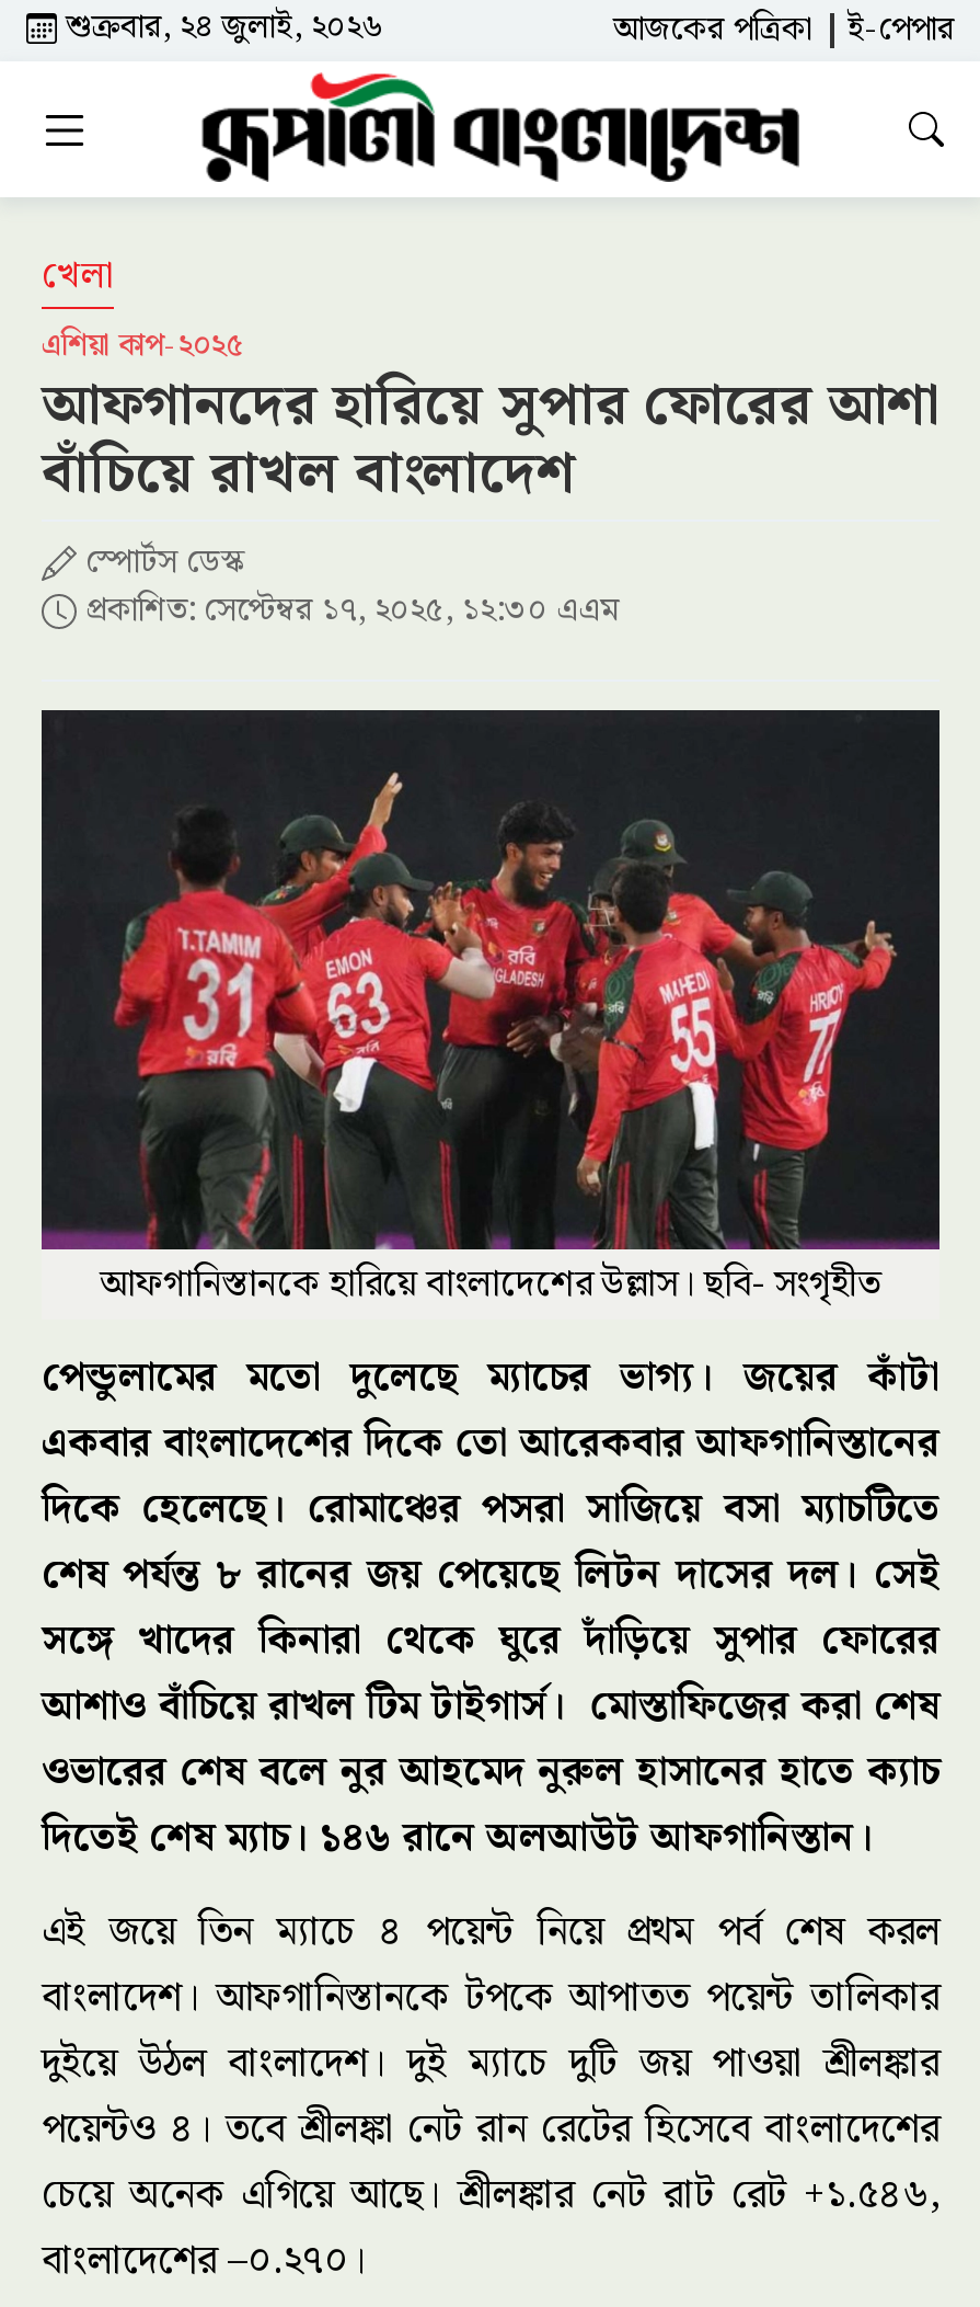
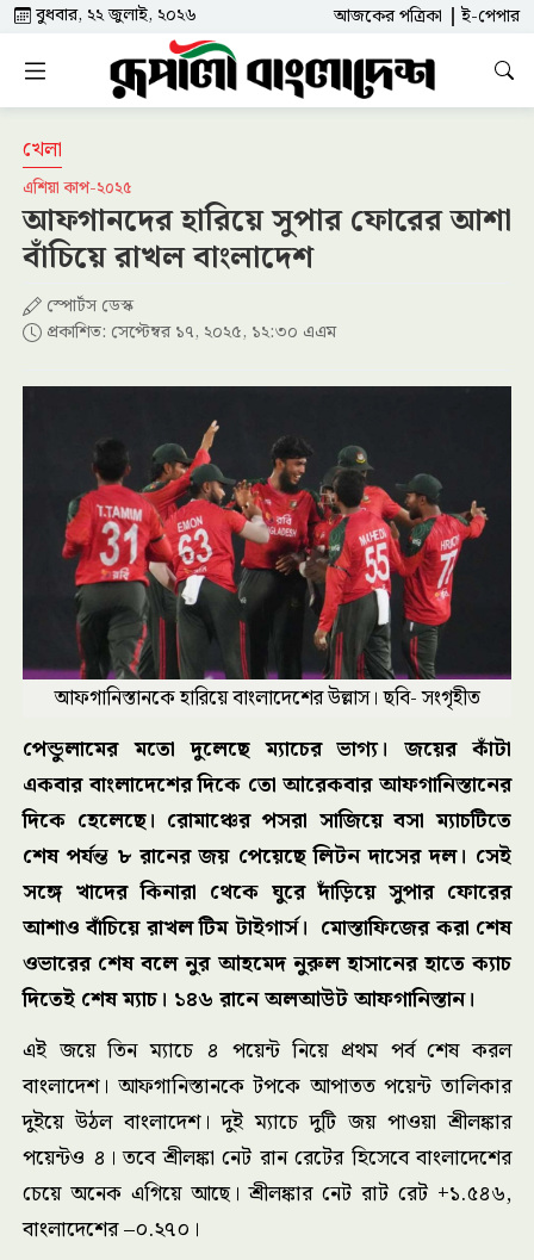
[57,2,383,55] শুক্রবার, ২৪ জুলাই, ২০২৬ -> [31,1,197,30] বুধবার, ২২ জুলাই, ২০২৬

